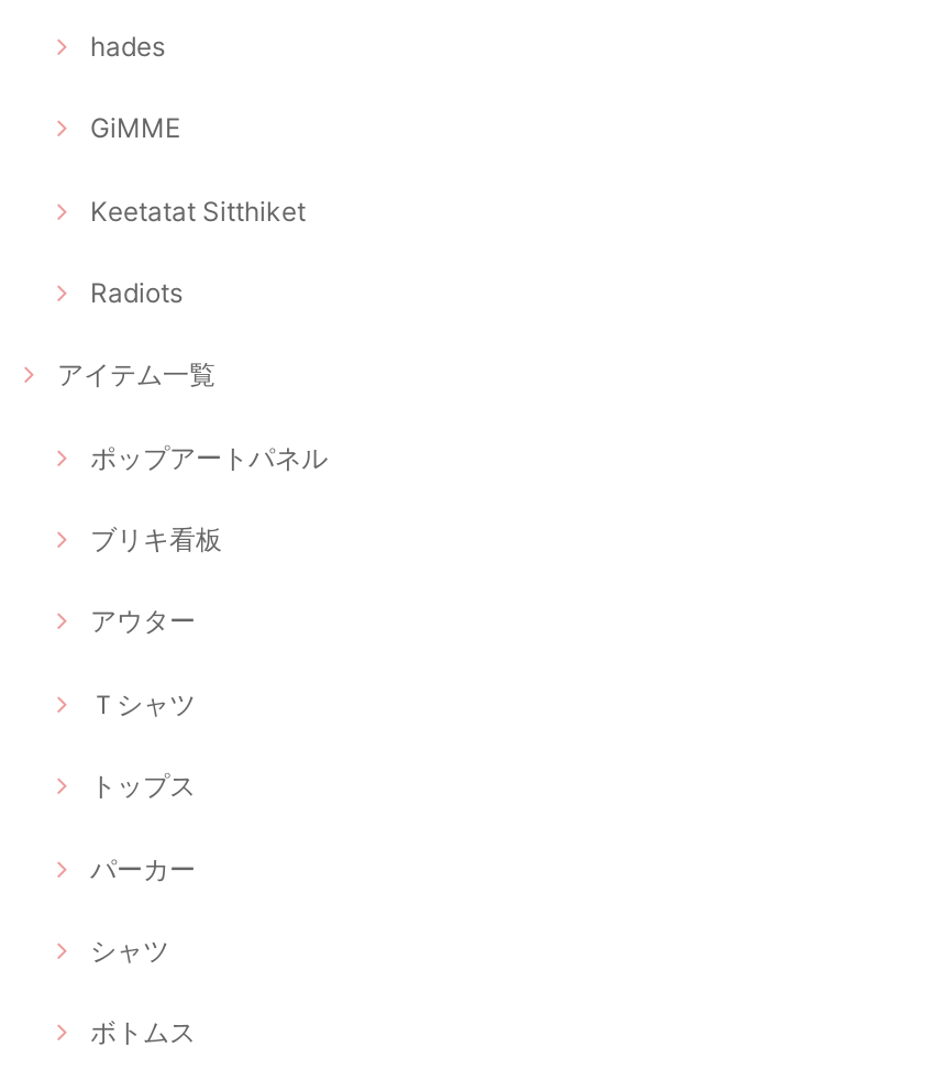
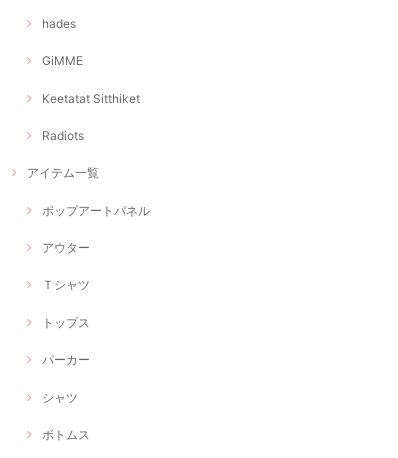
[90,523,222,556] ブリキ看板 -> none

